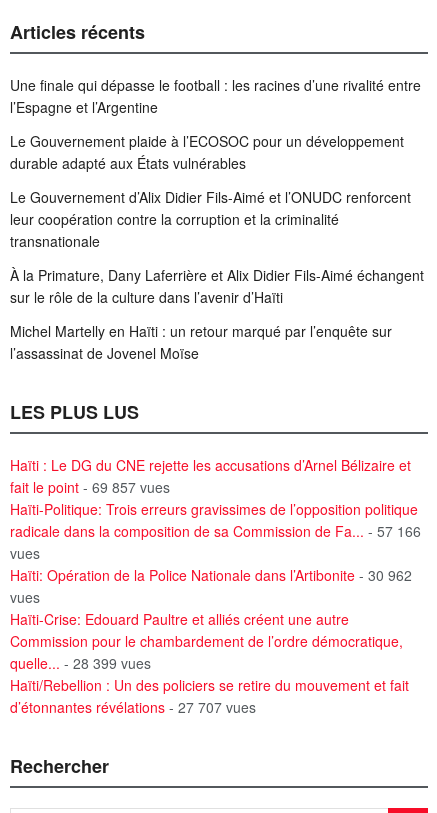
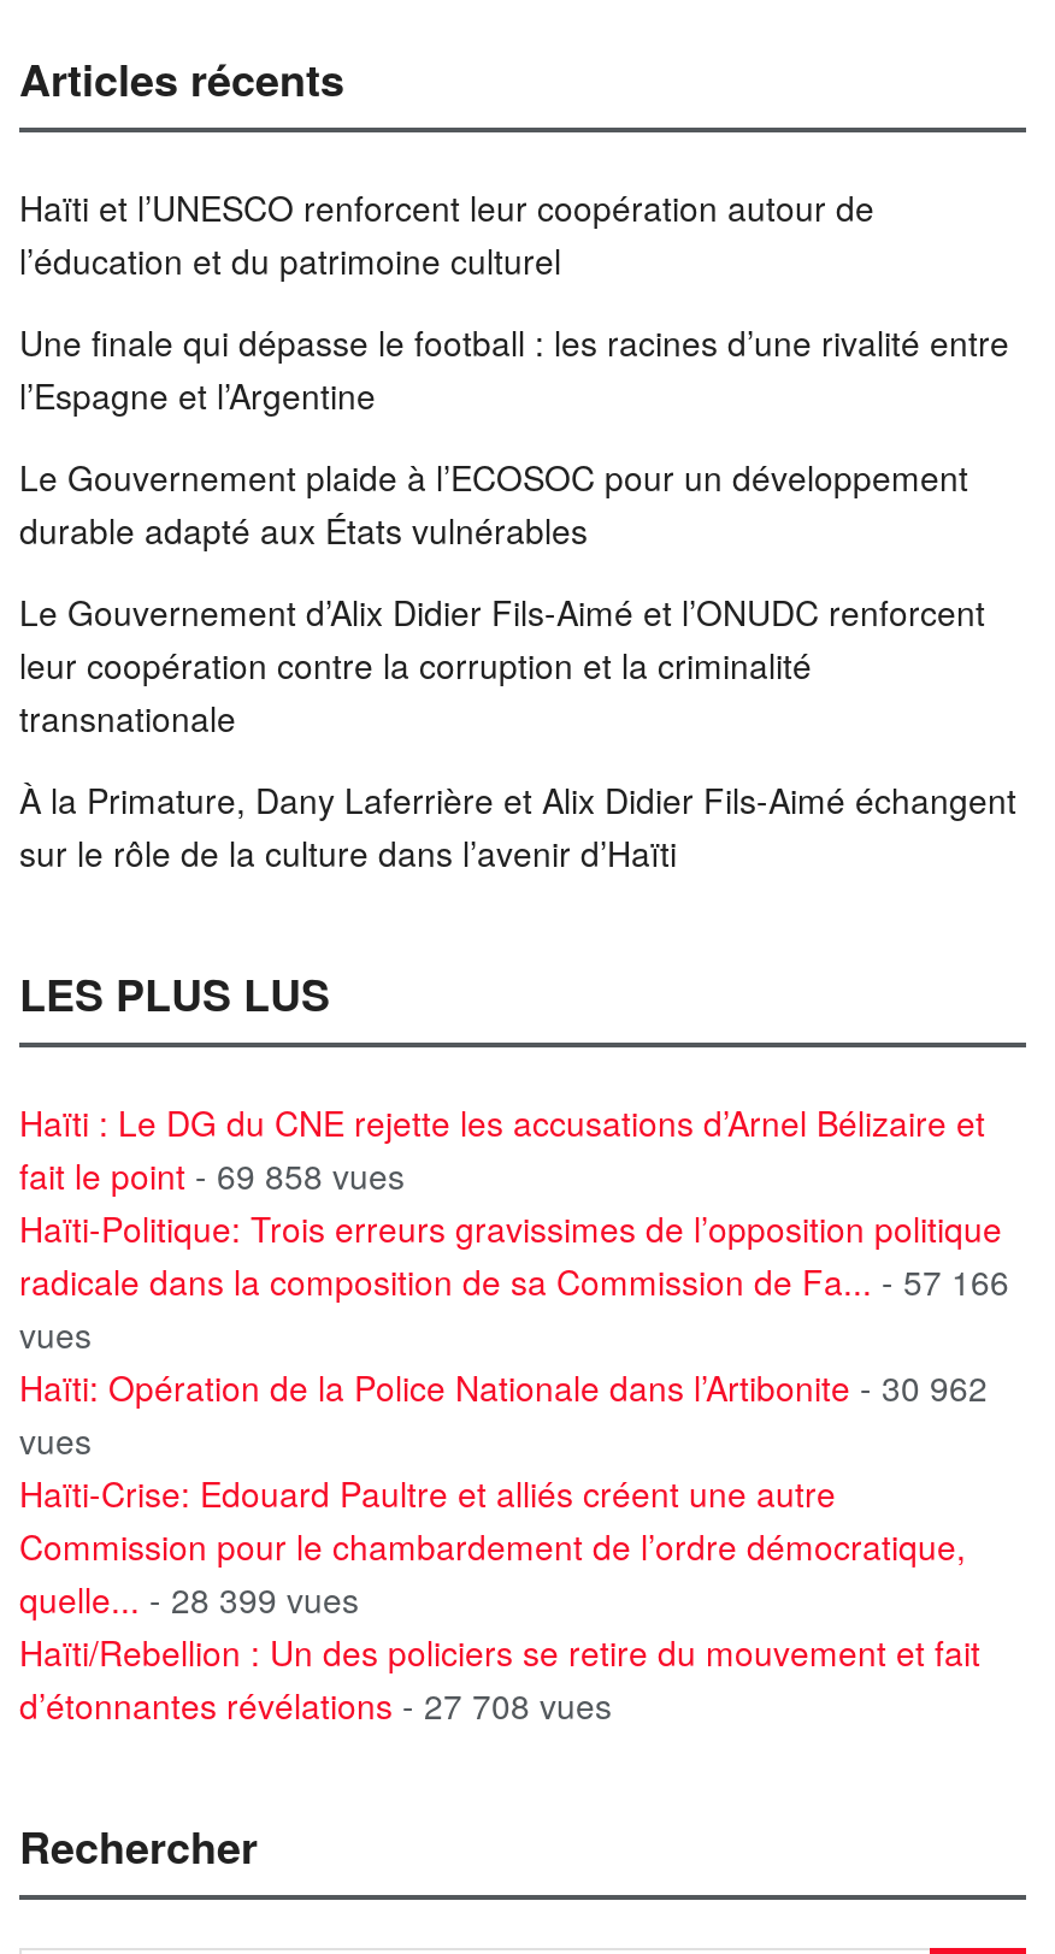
none -> [19,182,874,283] Haïti et l’UNESCO renforcent leur coopération autour de | l’éducation et du patrimoine culturel
moved [10,75,424,307] -> [19,317,1016,876]: Une finale qui dépasse le football : les racines d’une rivalité entre | l’Espagne et l’Argentine | Le Gouvernement plaide à l’ECOSOC pour un développement | ... | À la Primature, Dany Laferrière et Alix Didier Fils-Aimé échangent | sur le rôle de la culture dans l’avenir d’Haïti
[10,321,392,363] Michel Martelly en Haïti : un retour marqué par l’enquête sur | l’assassinat de Jovenel Moïse -> none
[10,477,170,497] fait le point - 69 857 vues -> [19,1150,405,1198] fait le point - 69 858 vues
[10,697,256,717] d’étonnantes révélations - 27 707 vues -> [19,1680,612,1728] d’étonnantes révélations - 27 708 vues

